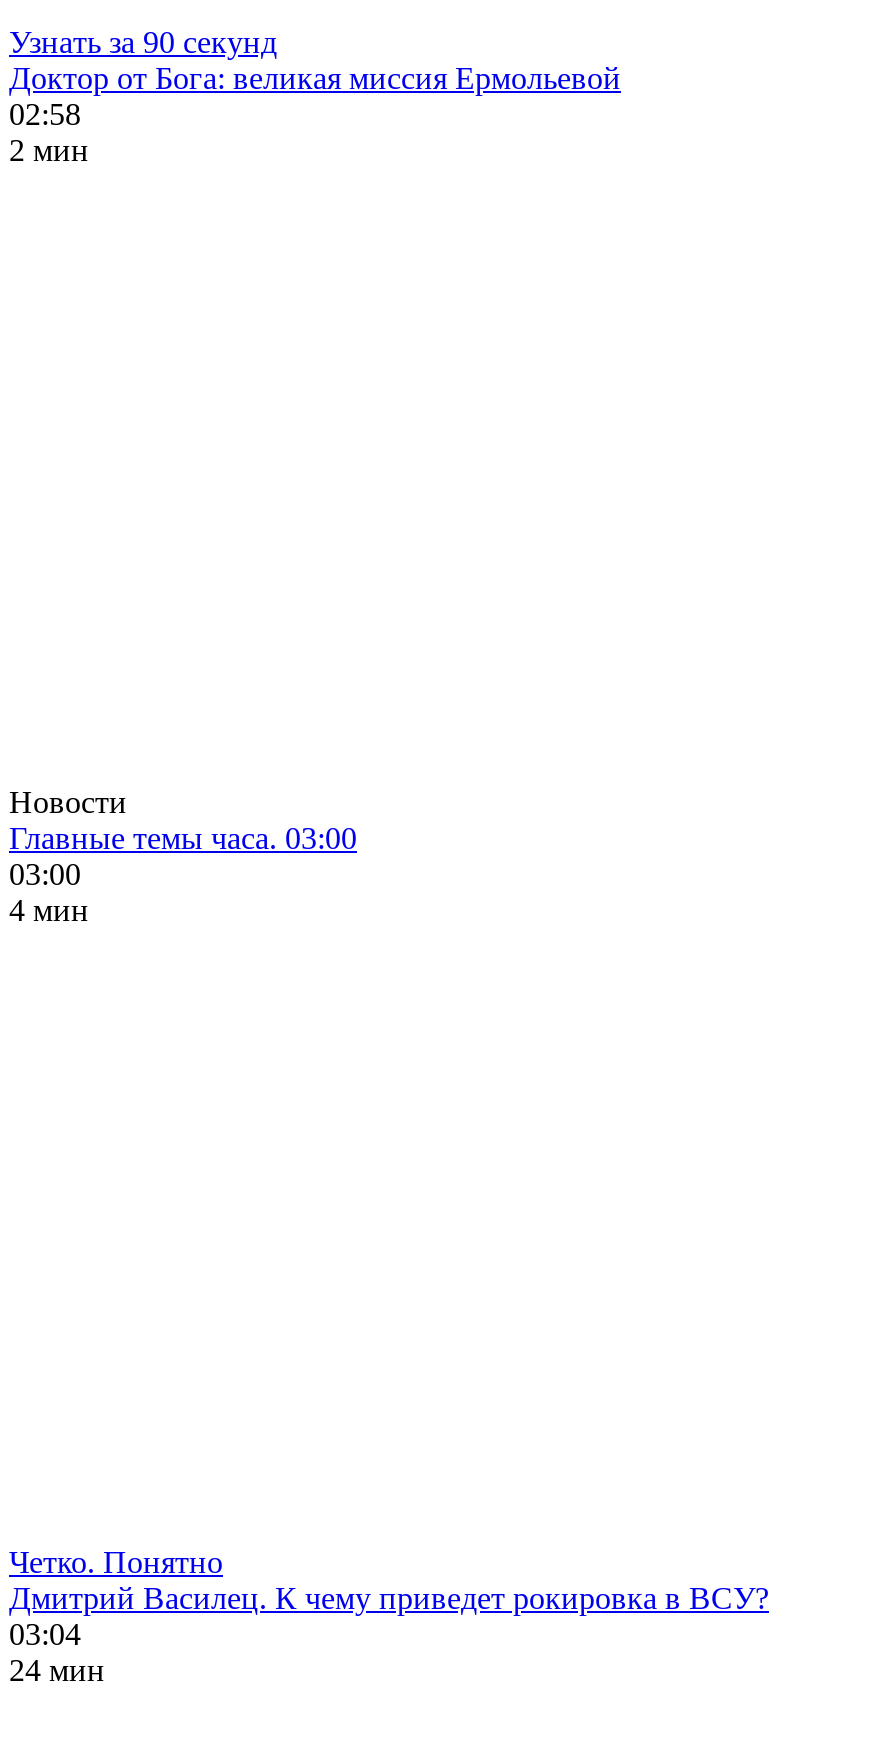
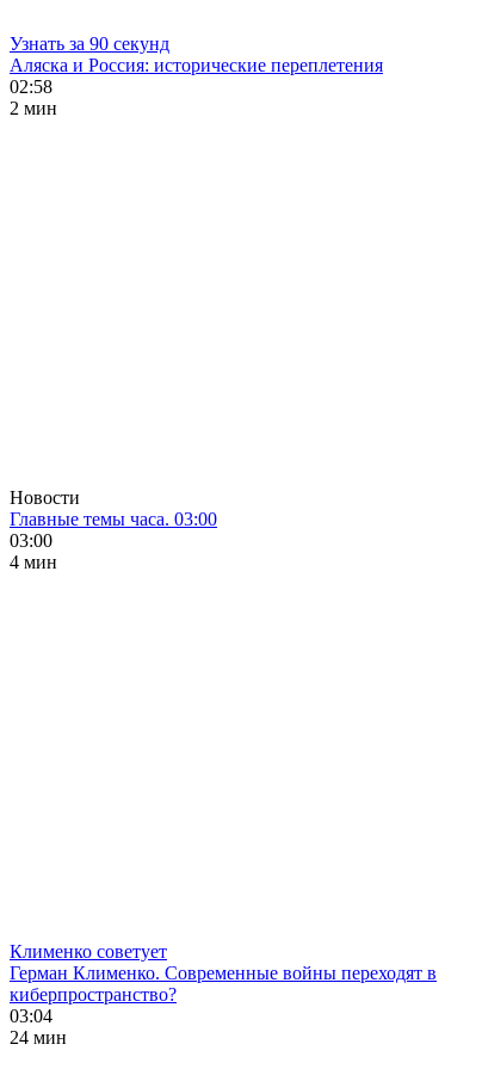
[9,61,621,95] Доктор от Бога: великая миссия Ермольевой -> [10,55,383,75] Аляска и Россия: исторические переплетения
[9,1545,769,1615] Четко. Понятно | Дмитрий Василец. К чему приведет рокировка в ВСУ? -> [10,941,437,1005] Клименко советует | Герман Клименко. Современные войны переходят в | киберпространство?

